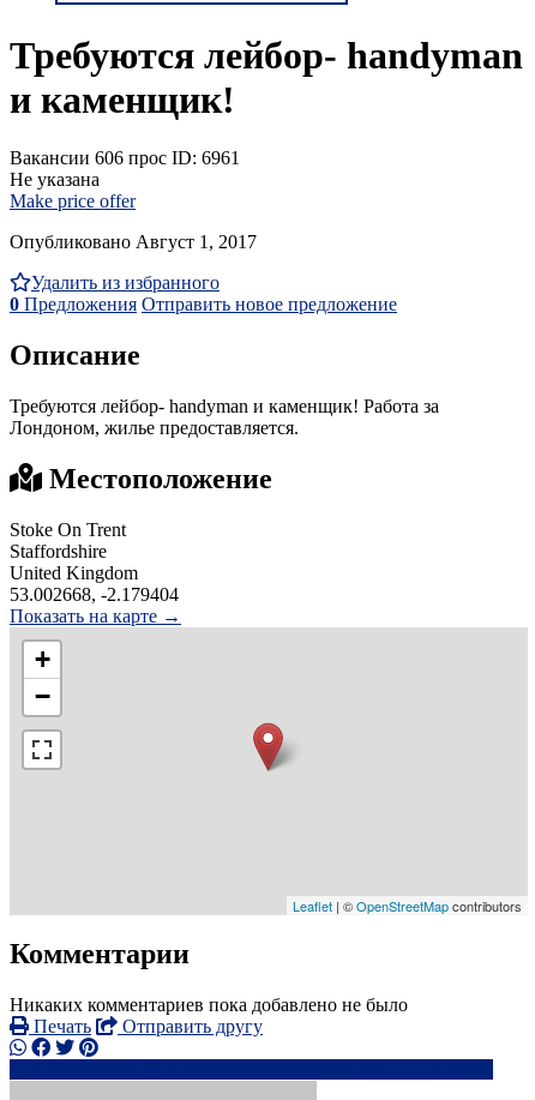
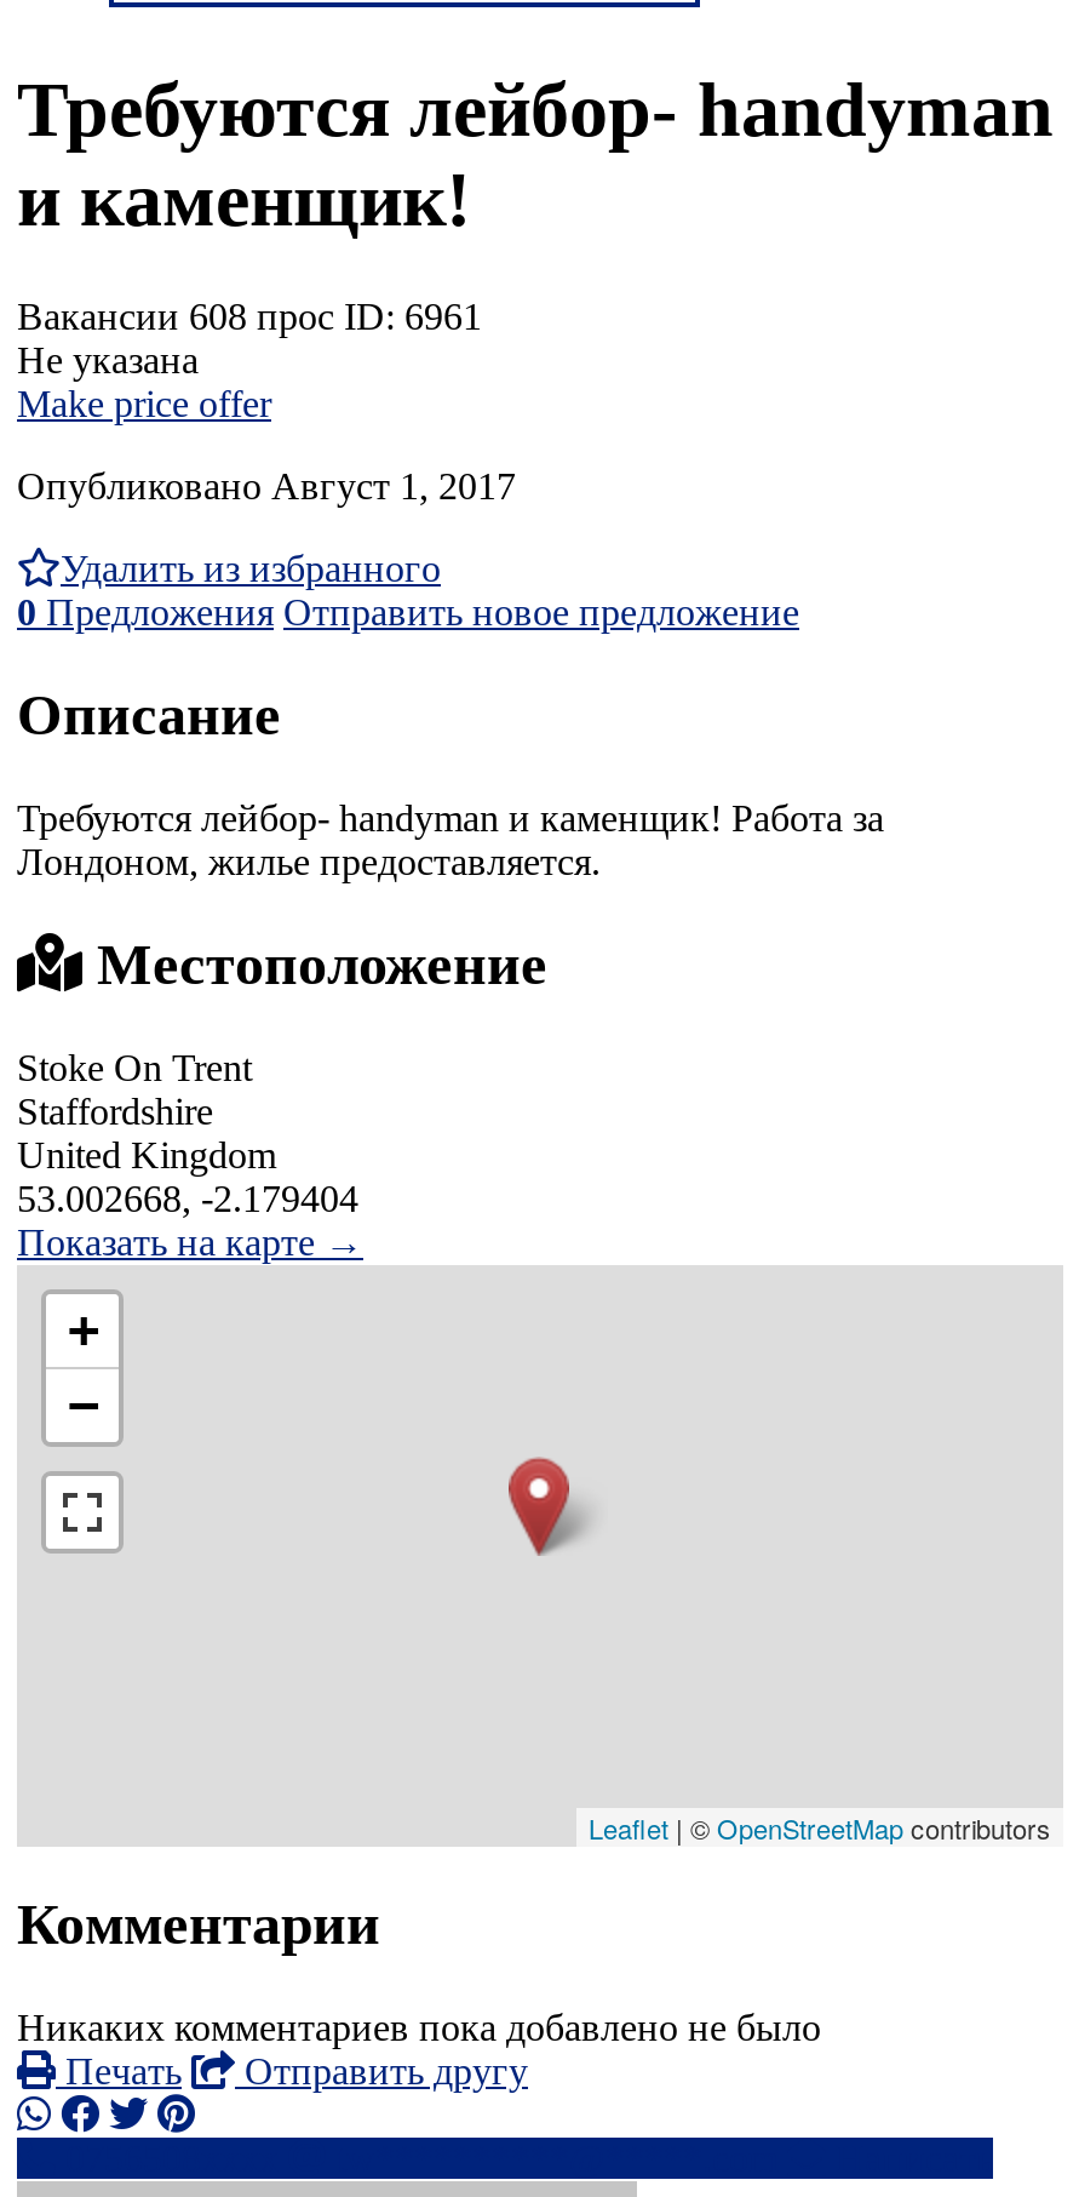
[10,148,240,168] Вакансии 606 прос ID: 6961 -> [17,296,482,337] Вакансии 608 прос ID: 6961

